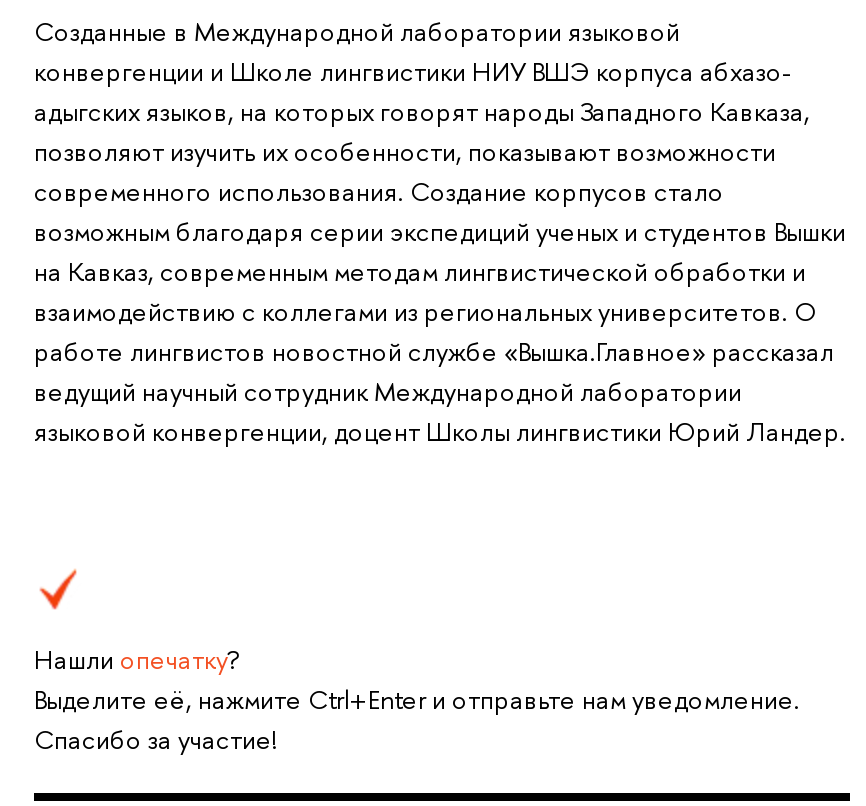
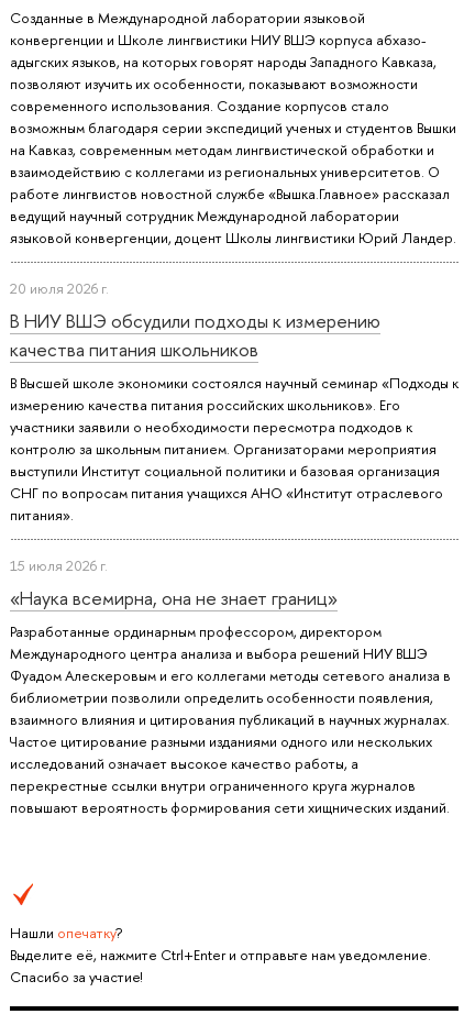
none -> [10,278,459,817] 20 июля 2026 г. | В НИУ ВШЭ обсудили подходы к измерению | качества питания школьников | В Высшей школе экономики состоялся научный семинар «Подходы к | измерению качества питания российских школьников». Его | участники заявили о необходимости пересмотра подходов к | контролю за школьным питанием. Организаторами мероприятия | выступили Институт социальной политики и базовая организация | СНГ по вопросам питания учащихся АНО «Институт отраслевого | питания». | 15 июля 2026 г. | «Наука всемирна, она не знает границ» | Разработанные ординарным профессором, директором | Международного центра анализа и выбора решений НИУ ВШЭ | Фуадом Алескеровым и его коллегами методы сетевого анализа в | библиометрии позволили определить особенности появления, | взаимного влияния и цитирования публикаций в научных журналах. | Частое цитирование разными изданиями одного или нескольких | исследований означает высокое качество работы, а | перекрестные ссылки внутри ограниченного круга журналов | повышают вероятность формирования сети хищнических изданий.

